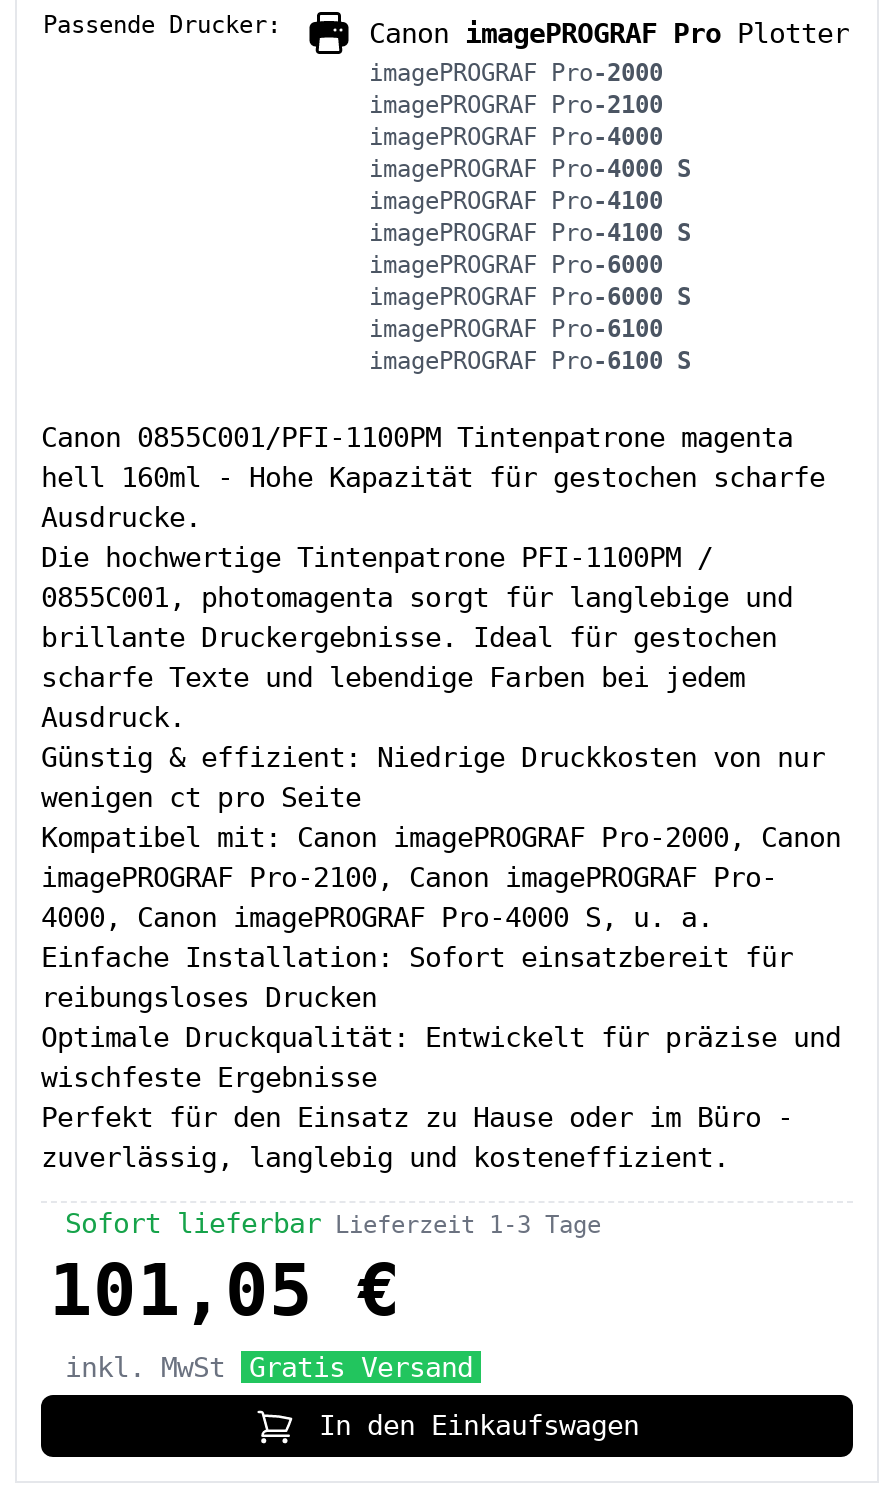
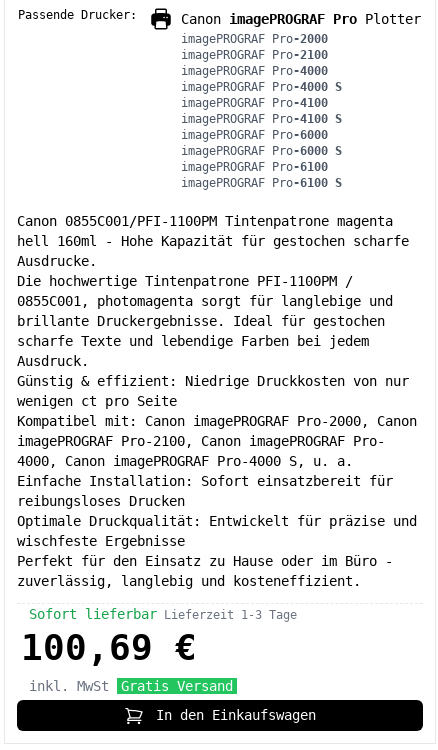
[49,1248,401,1330] 101,05 € -> [21,627,197,668] 100,69 €

